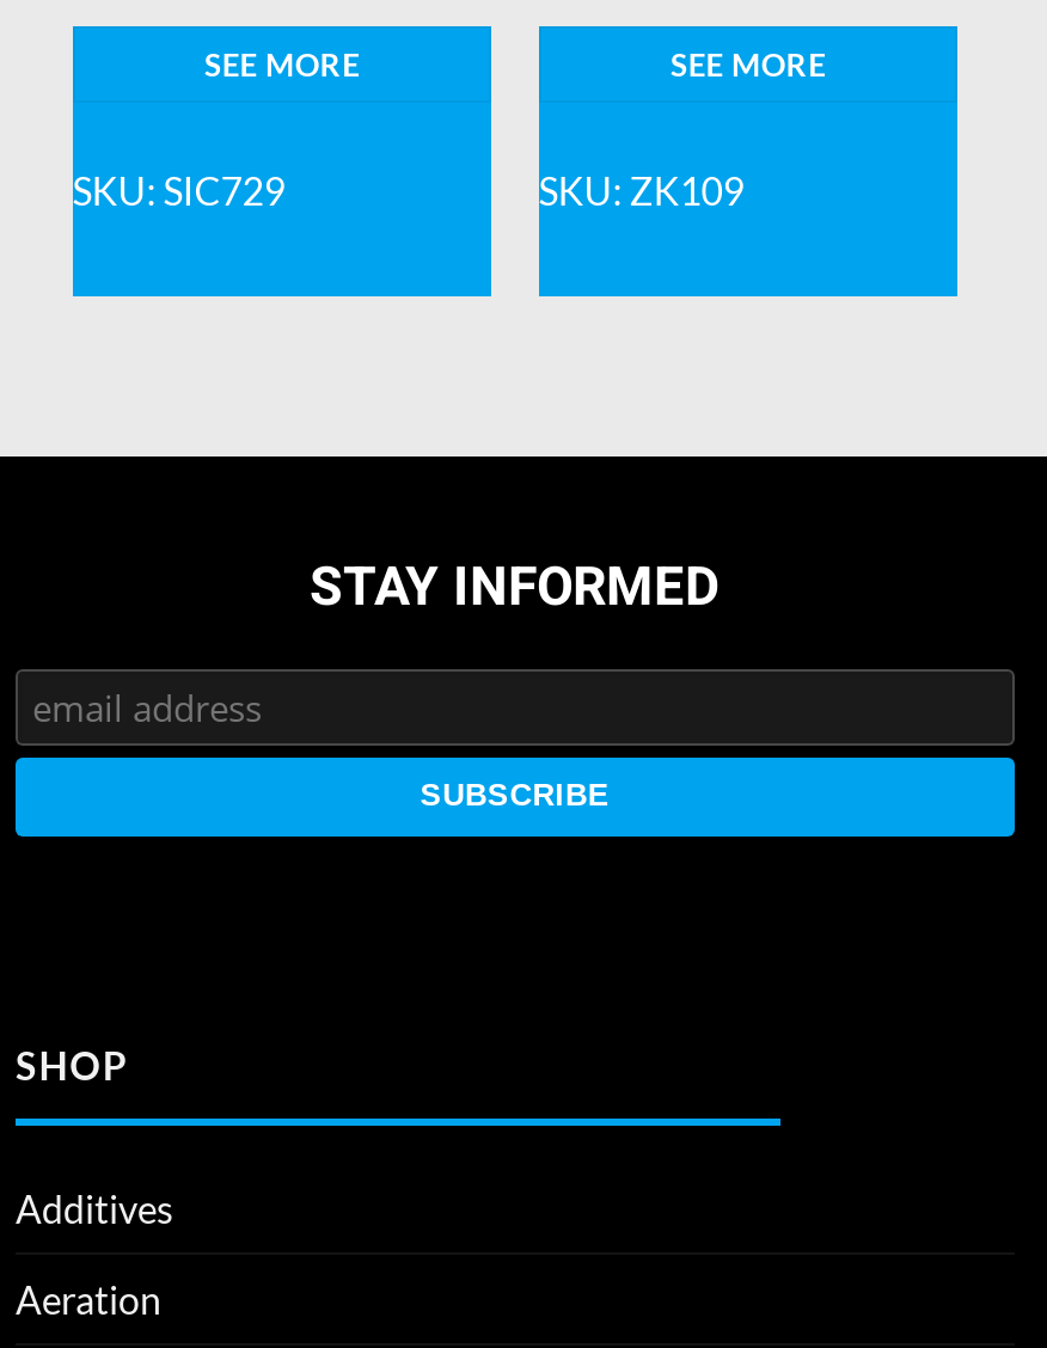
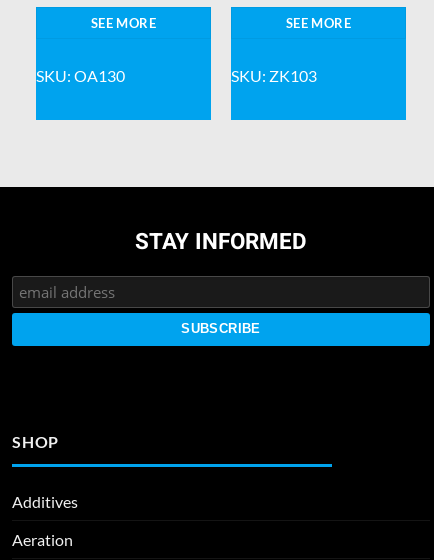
[72,166,285,212] SKU: SIC729 -> [36,65,125,84] SKU: OA130
[539,166,744,212] SKU: ZK109 -> [231,65,317,84] SKU: ZK103

